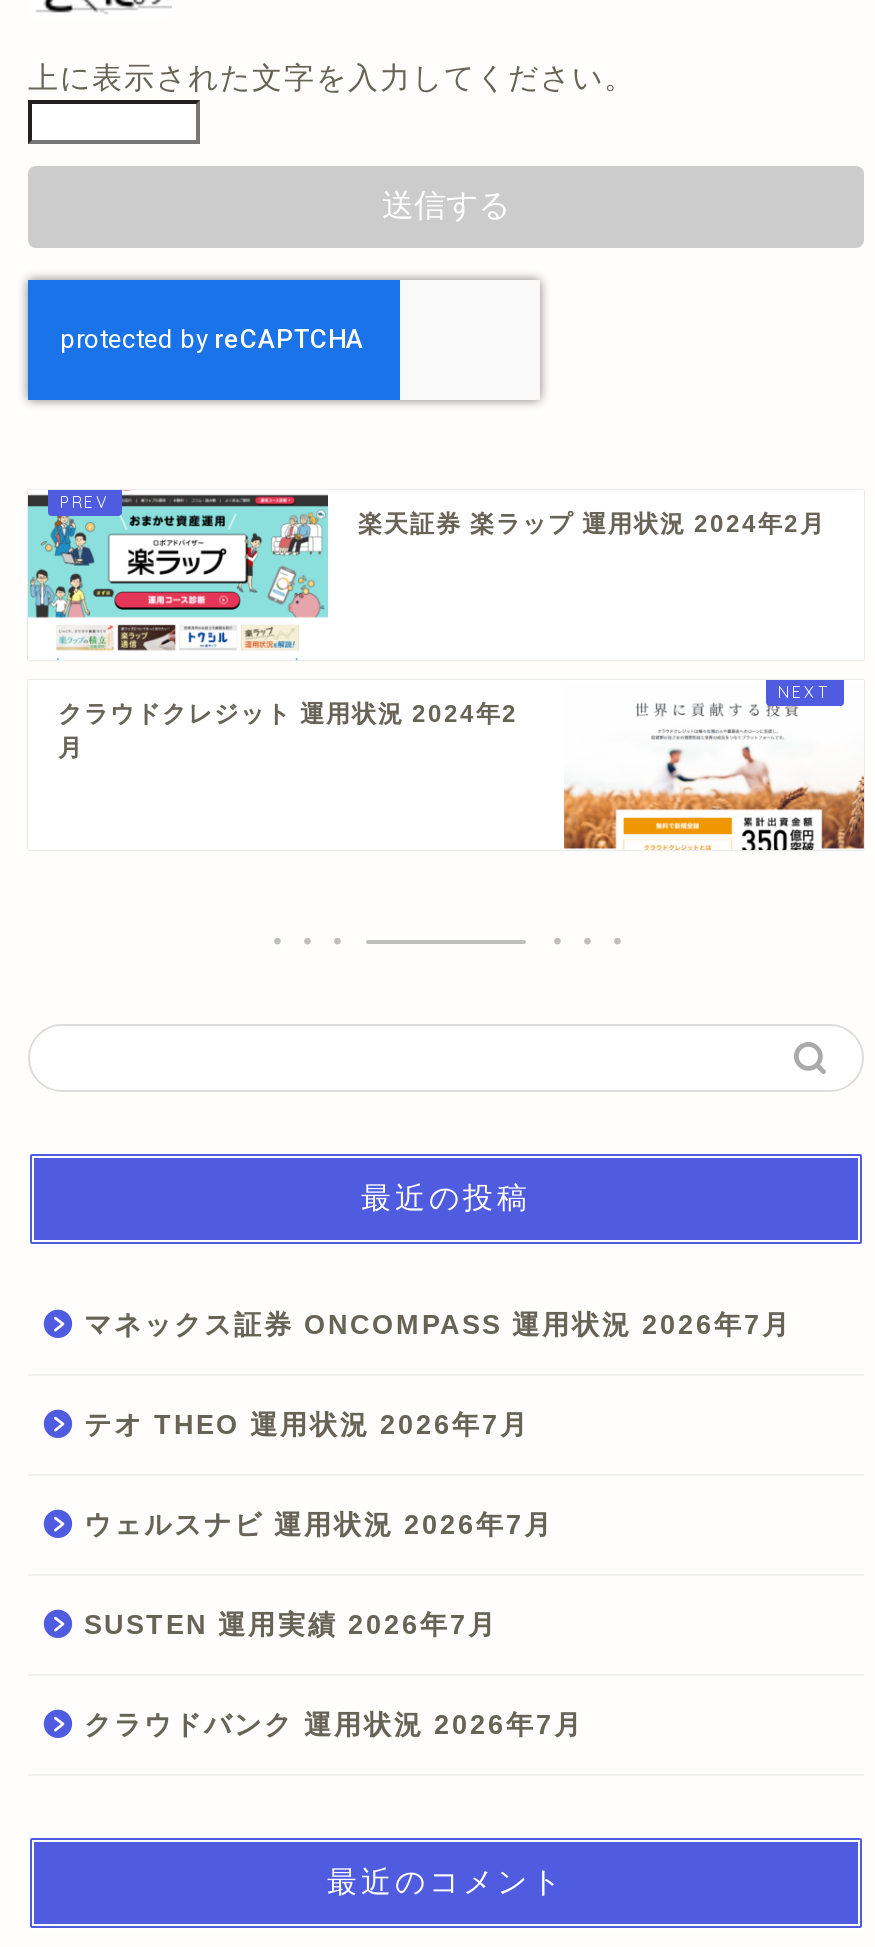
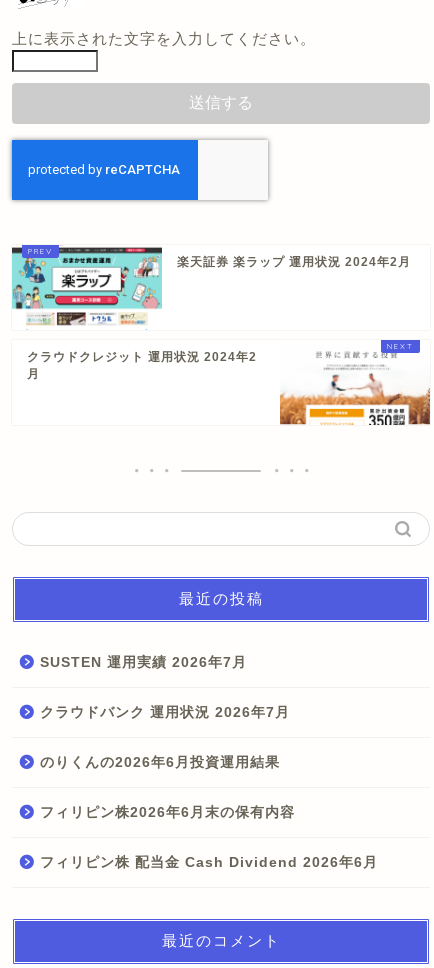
[84,1310,792,1540] マネックス証券 ONCOMPASS 運用状況 2026年7月 | テオ THEO 運用状況 2026年7月 | ウェルスナビ 運用状況 2026年7月 -> none
moved [84,1610,584,1740] -> [40,655,290,720]: SUSTEN 運用実績 2026年7月 | クラウドバンク 運用状況 2026年7月
none -> [40,755,378,870] のりくんの2026年6月投資運用結果 | フィリピン株2026年6月末の保有内容 | フィリピン株 配当金 Cash Dividend 2026年6月

